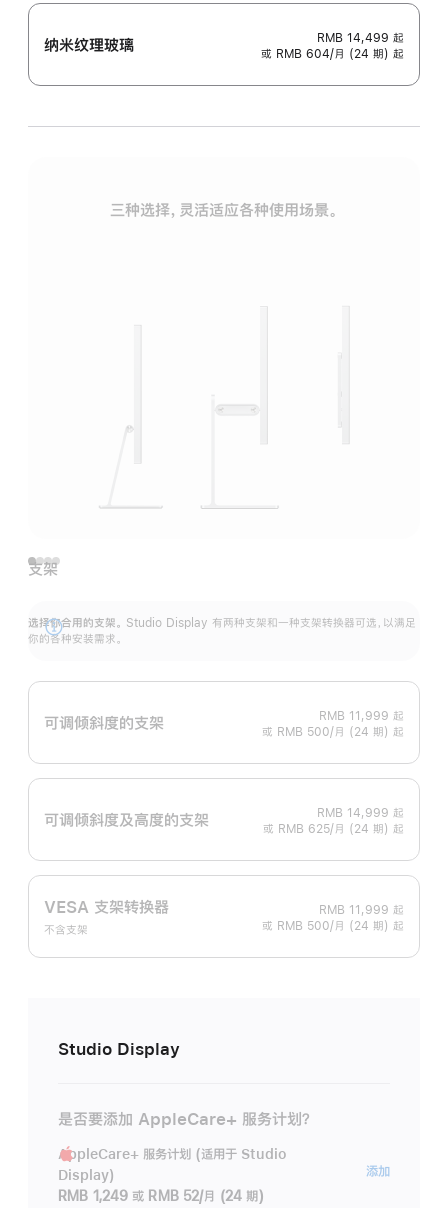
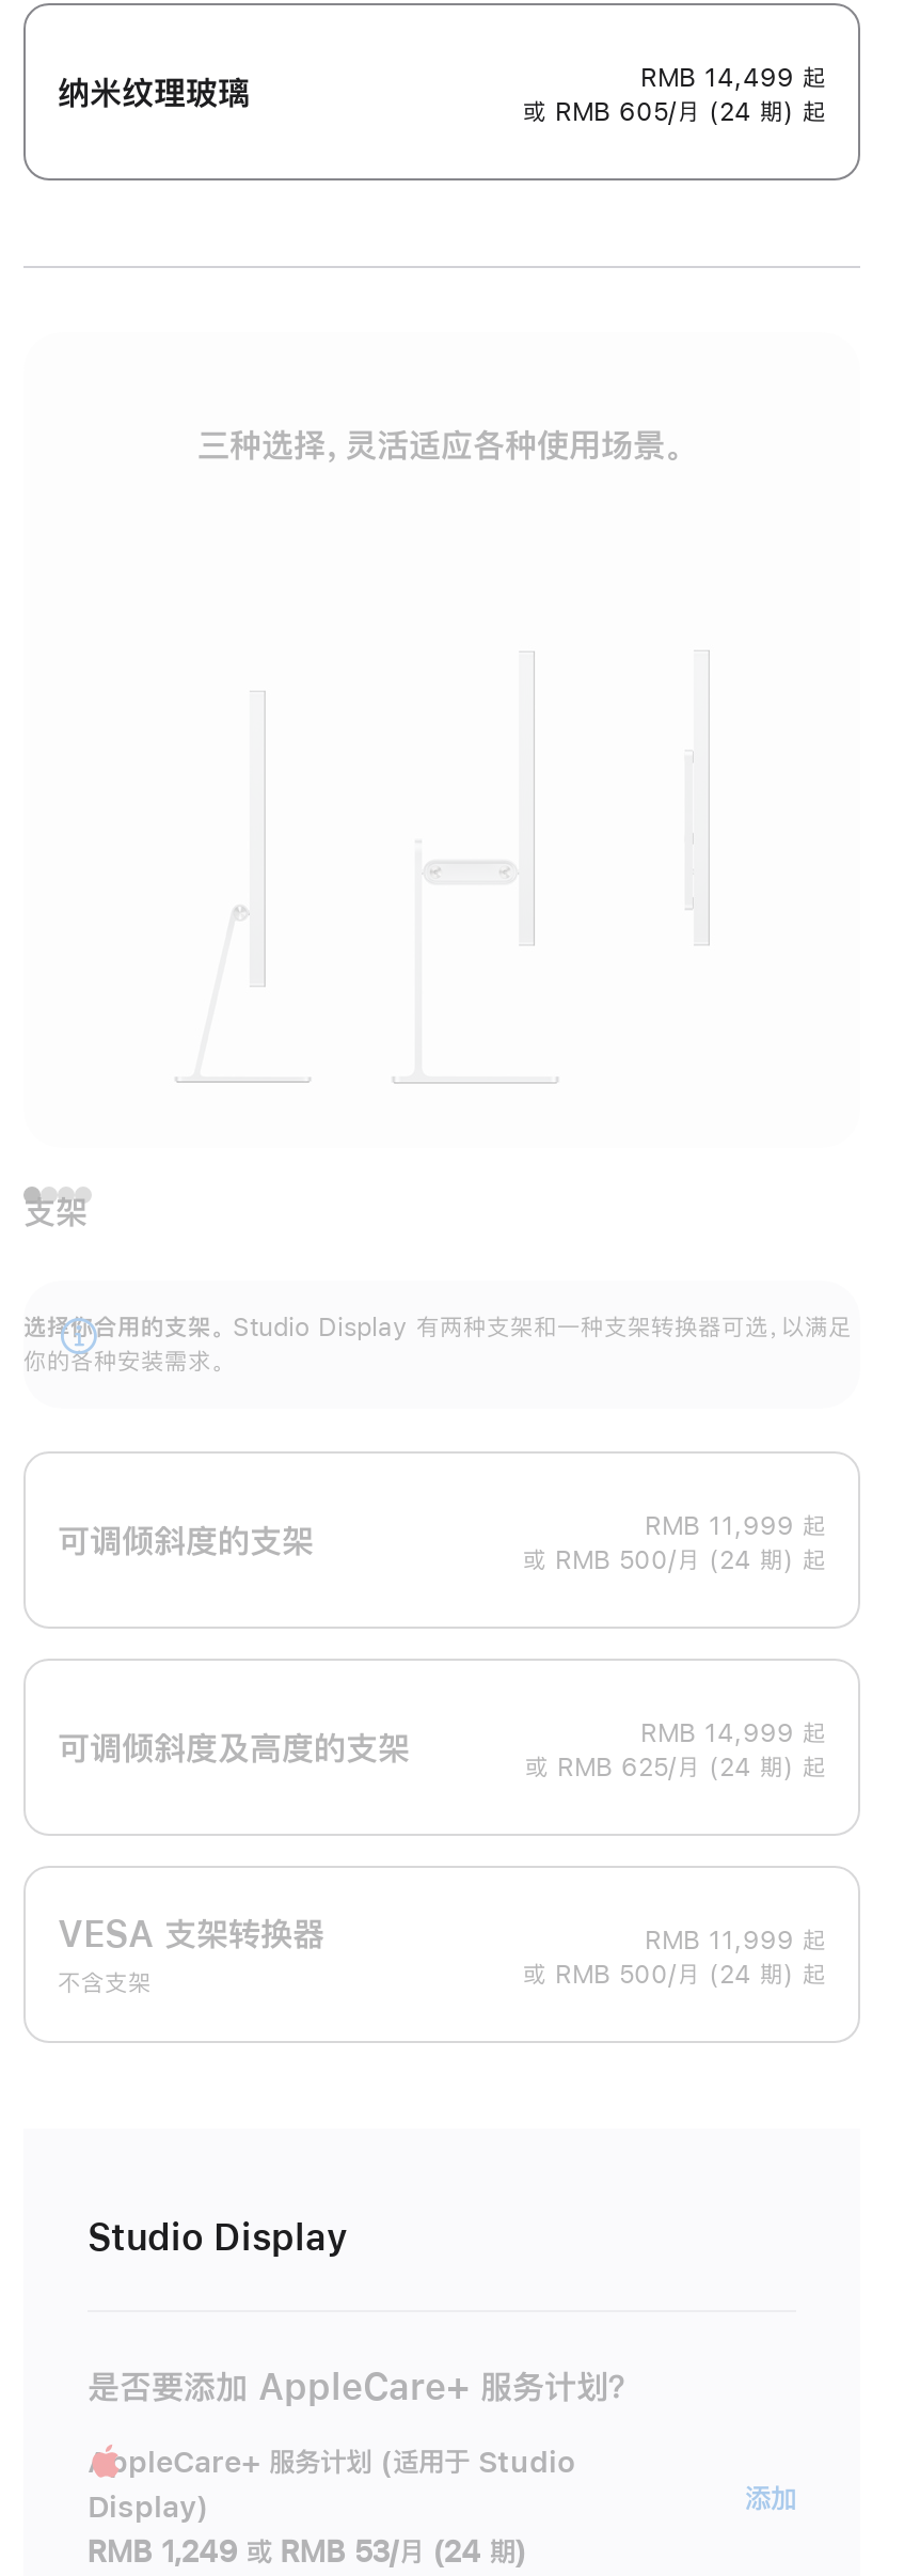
[261,48,404,60] 或 RMB 604/月 (24 期) 起 -> [523,100,826,125] 或 RMB 605/月 (24 期) 起
[58,1189,264,1203] RMB 1,249 或 RMB 52/月 (24 期) -> [88,2537,527,2567] RMB 1,249 或 RMB 53/月 (24 期)

